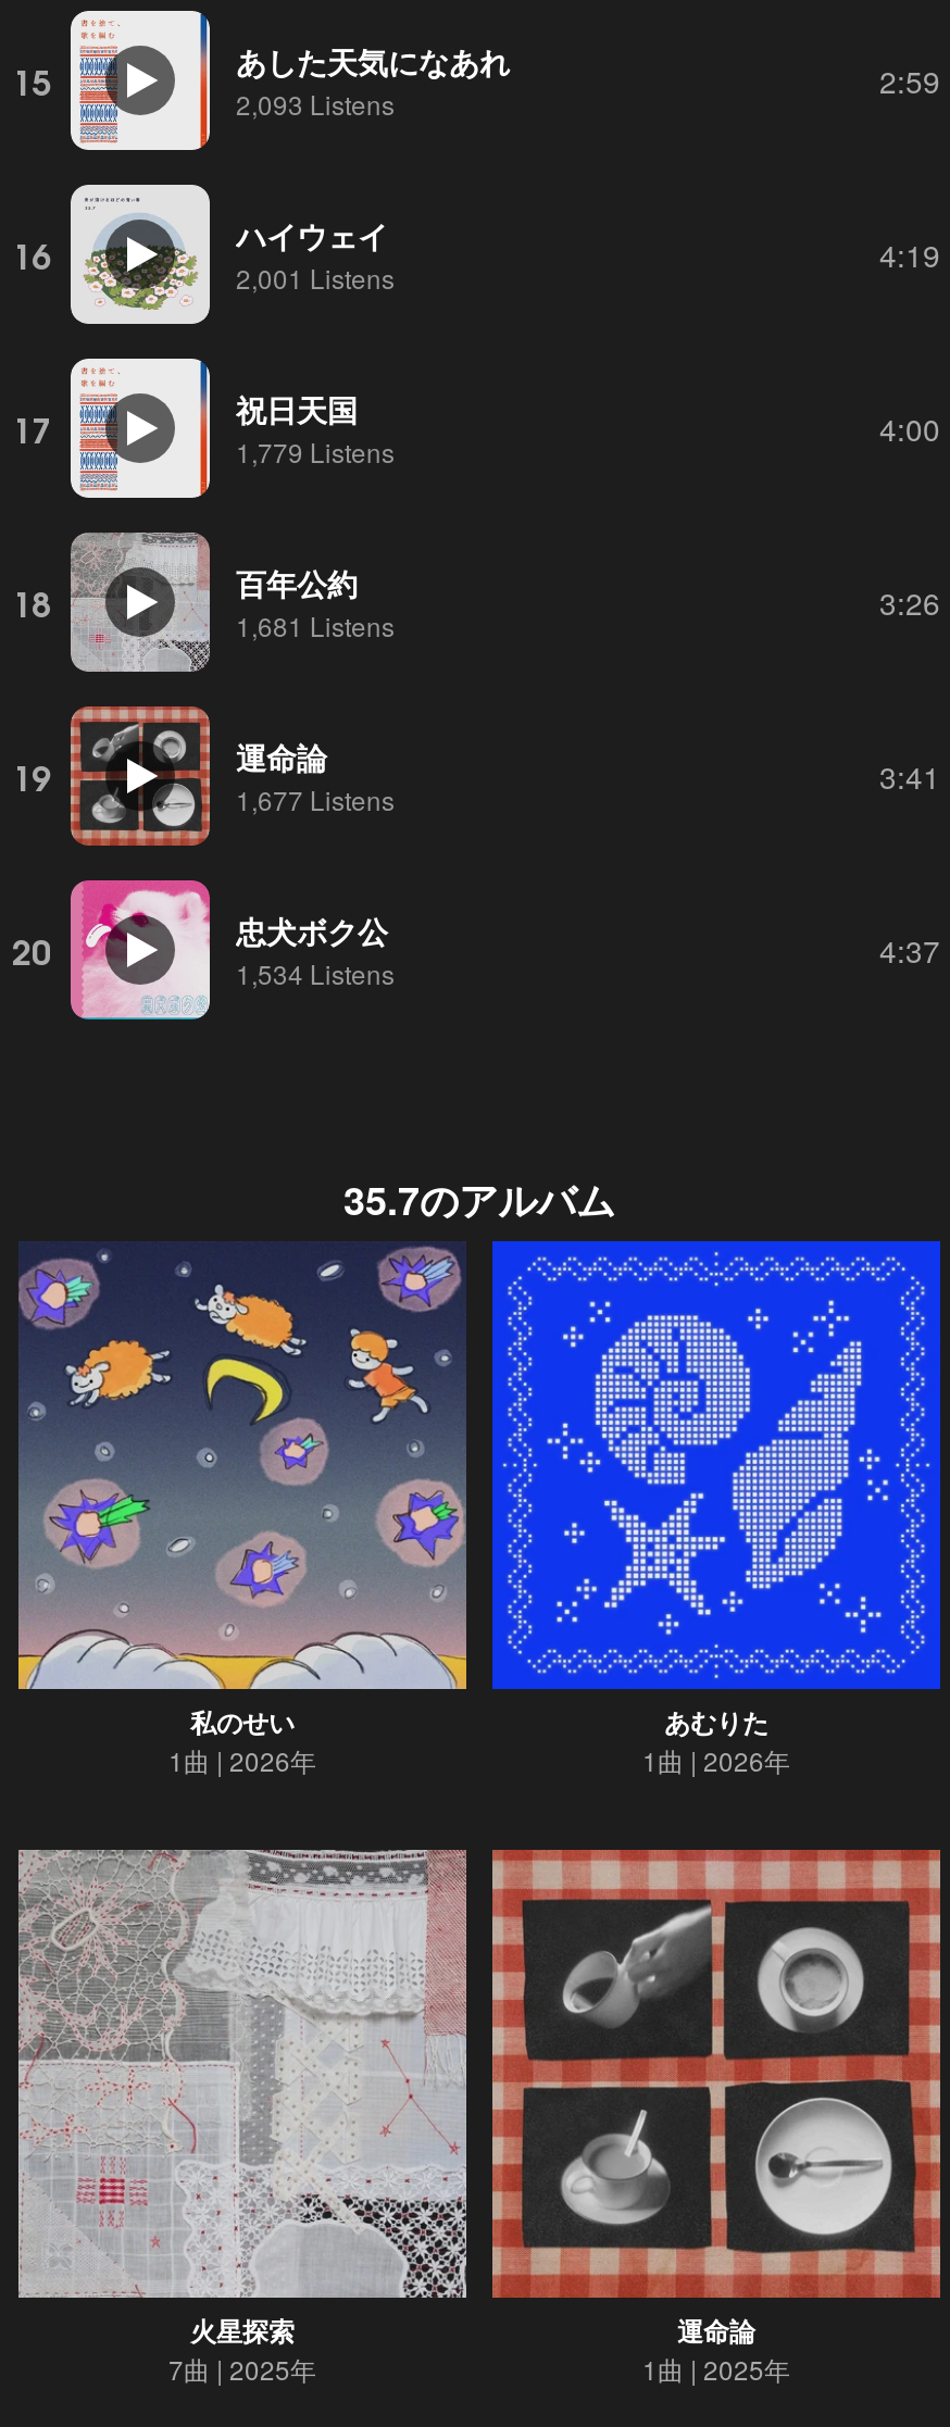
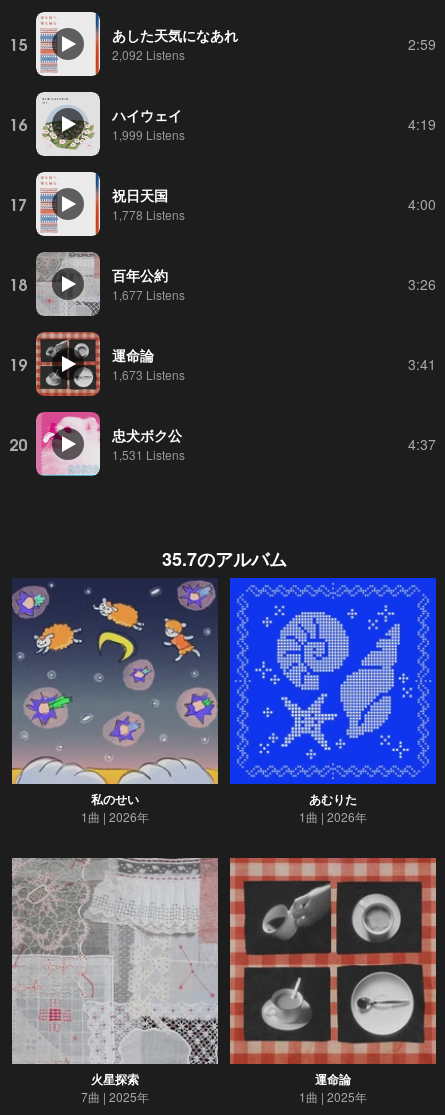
[236,84,395,121] 2,093 Listens -> [112,45,185,62] 2,092 Listens
[236,258,395,295] 2,001 Listens -> [112,125,185,142] 1,999 Listens
[236,431,395,468] 1,779 Listens -> [112,205,185,222] 1,778 Listens
[236,605,395,642] 1,681 Listens -> [112,285,185,302] 1,677 Listens
[236,779,395,816] 1,677 Listens -> [112,365,185,382] 1,673 Listens
[236,953,395,990] 1,534 Listens -> [112,445,185,462] 1,531 Listens

